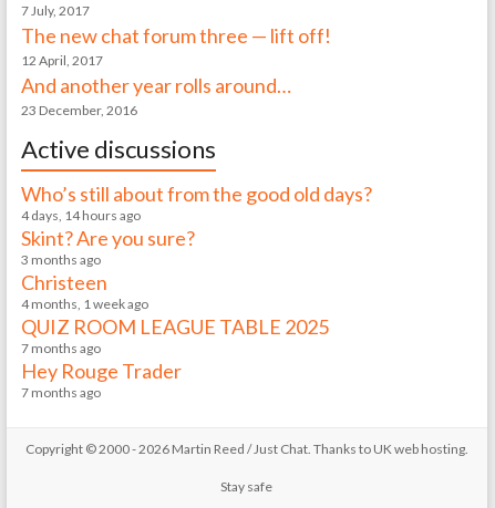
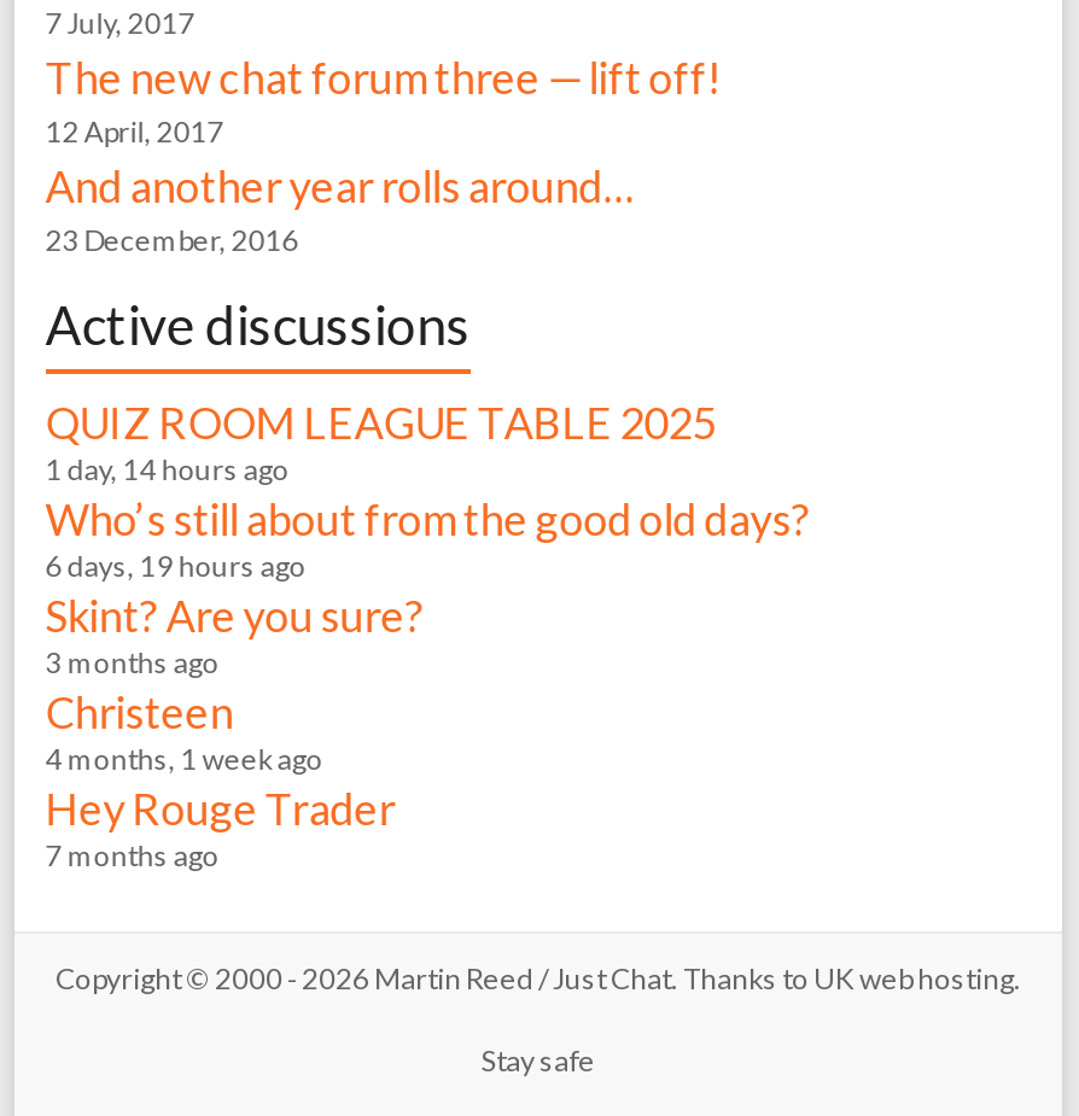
none -> [45,451,289,487] 1 day, 14 hours ago
moved [21,182,372,206] -> [45,492,811,545]: Who’s still about from the good old days?
[21,207,140,224] 4 days, 14 hours ago -> [45,548,306,584] 6 days, 19 hours ago
moved [21,226,195,312] -> [45,589,424,777]: Skint? Are you sure? | 3 months ago | Christeen | 4 months, 1 week ago
moved [21,314,329,339] -> [45,396,716,449]: QUIZ ROOM LEAGUE TABLE 2025
[21,340,101,356] 7 months ago -> none

